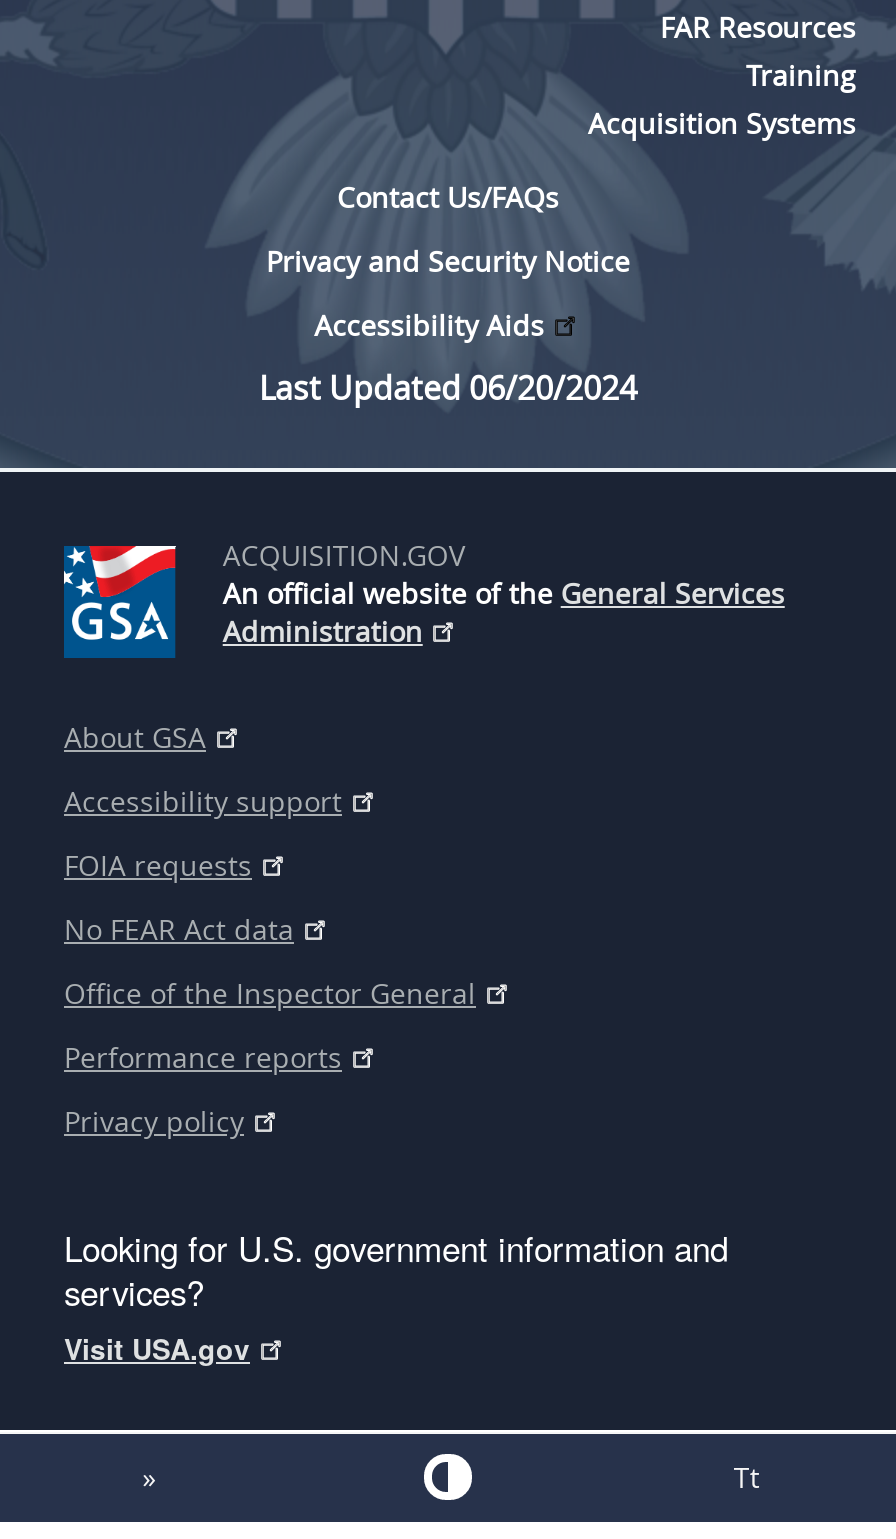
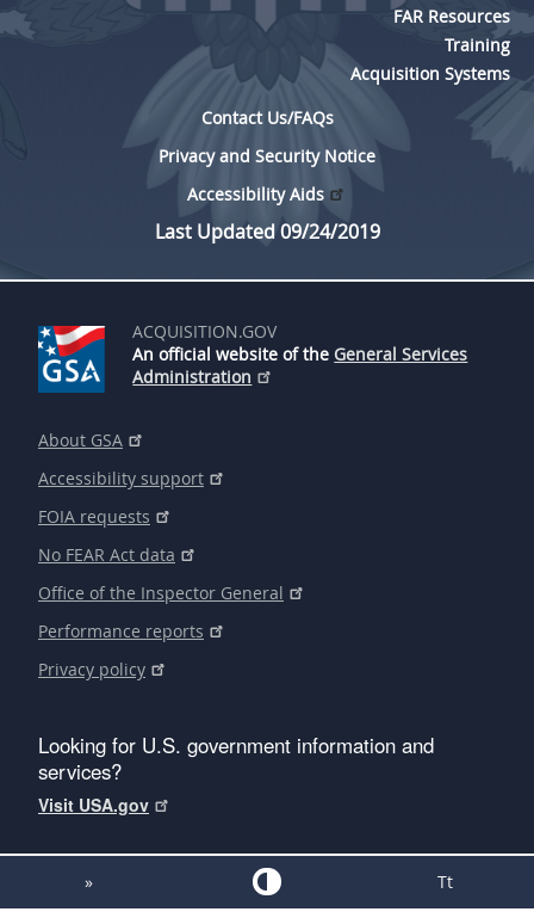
[259,366,637,410] Last Updated 06/20/2024 -> [154,218,380,245] Last Updated 09/24/2019

